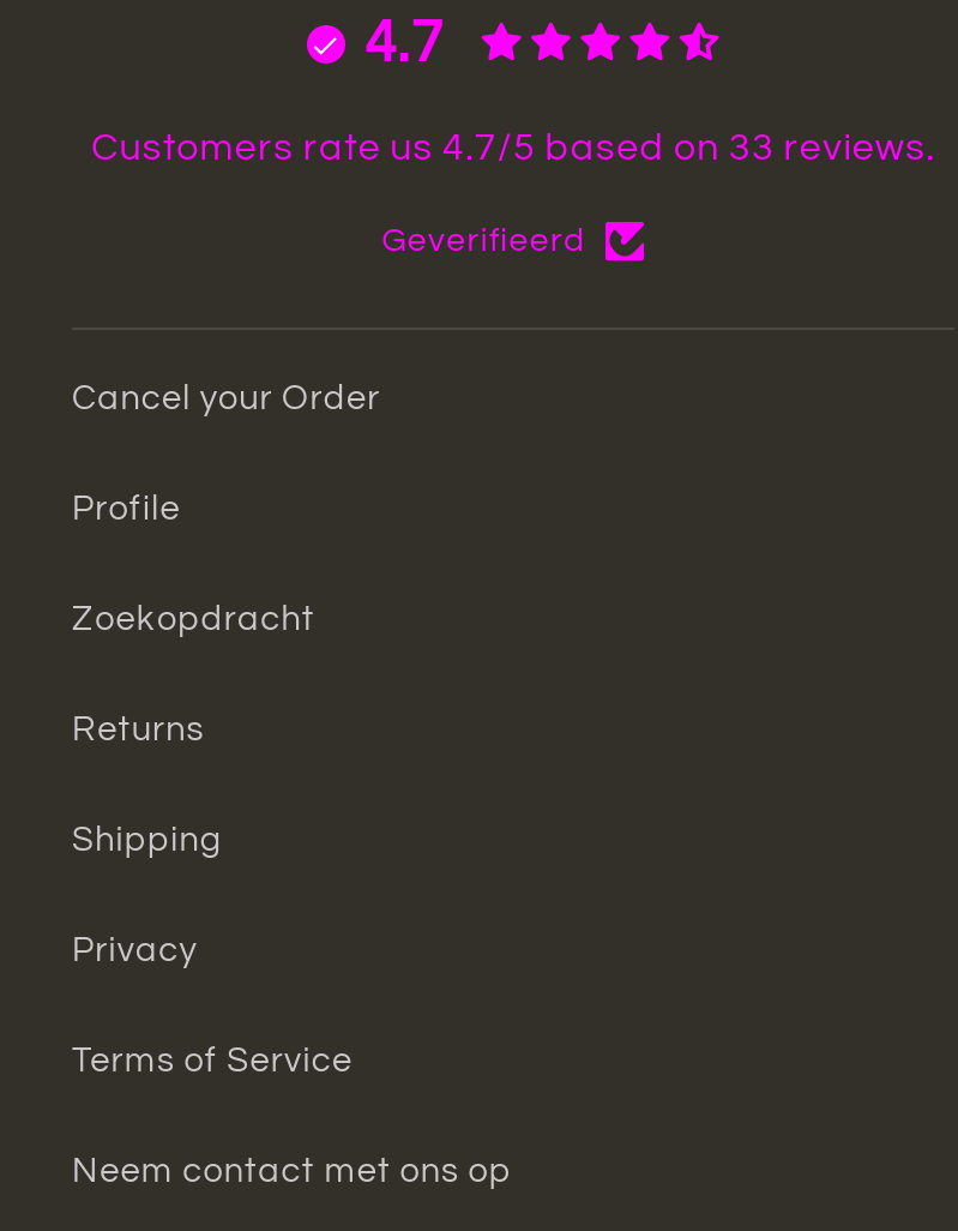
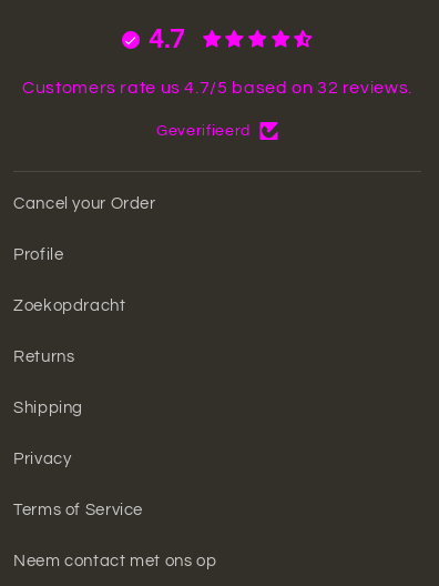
[91,128,935,166] Customers rate us 4.7/5 based on 33 reviews. -> [22,78,412,96] Customers rate us 4.7/5 based on 32 reviews.

